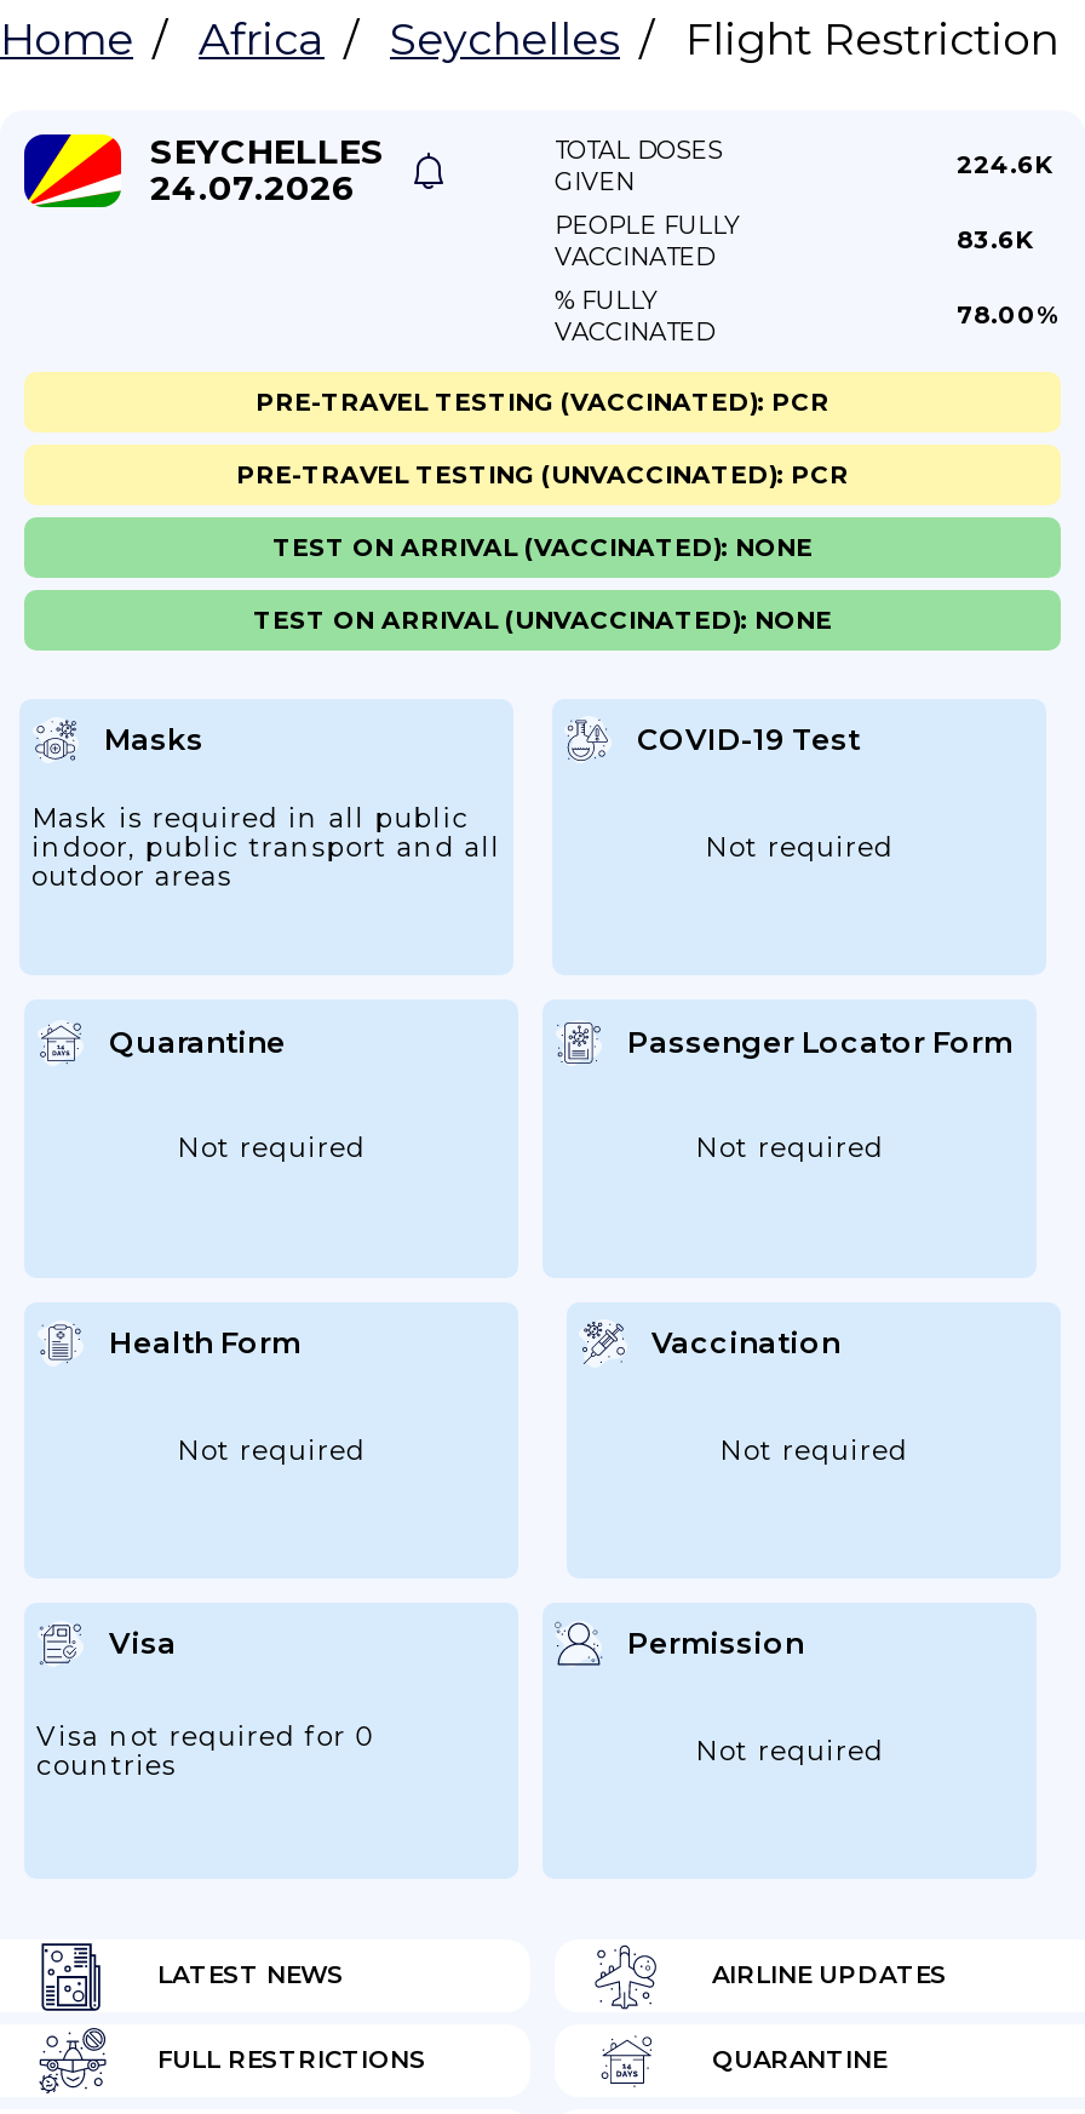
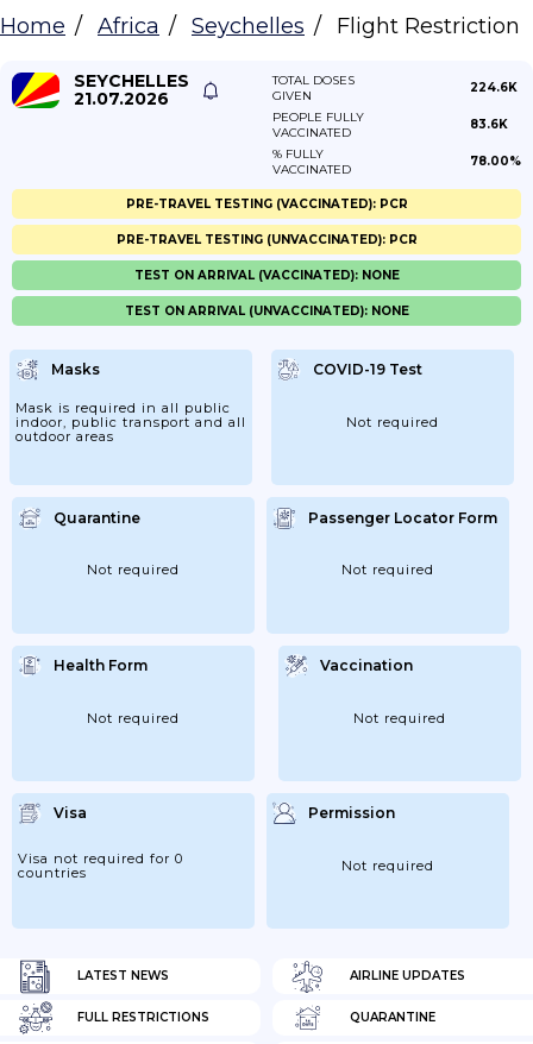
[150,165,356,209] 24.07.2026 -> [74,88,169,109] 21.07.2026

